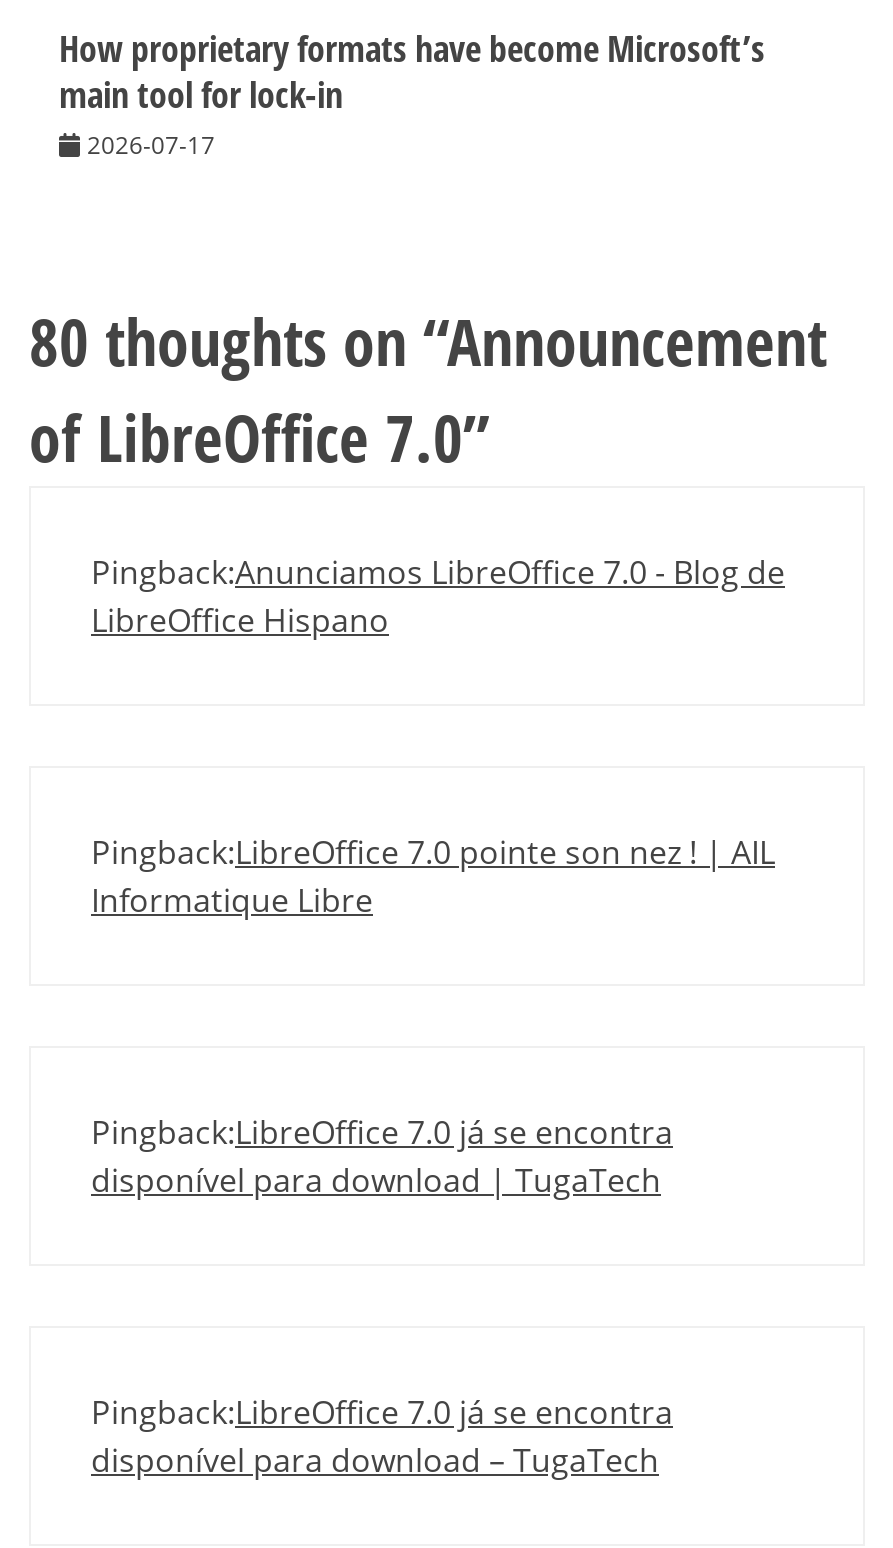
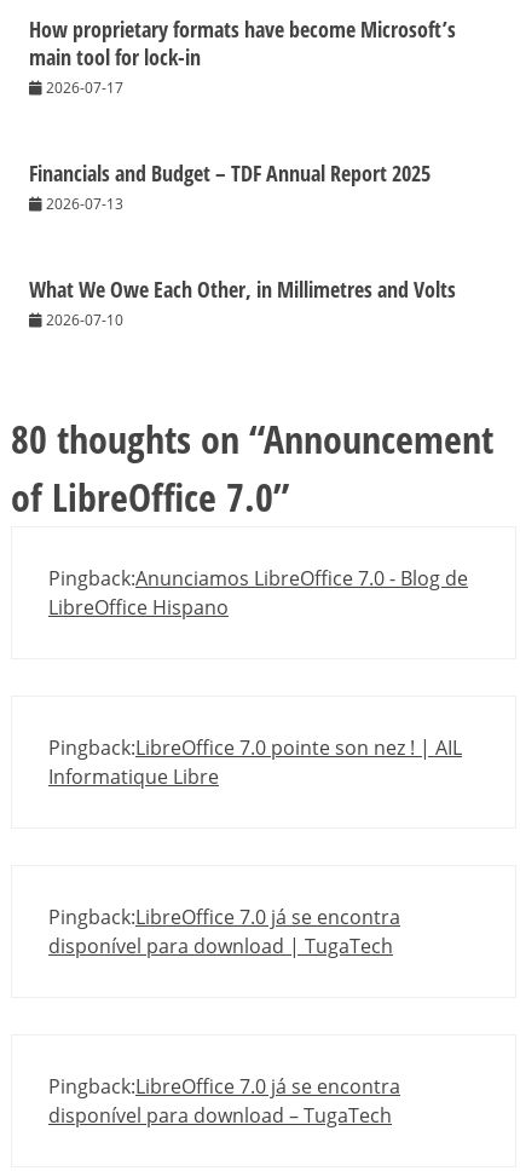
none -> [29,158,456,330] Financials and Budget – TDF Annual Report 2025 | 2026-07-13 | What We Owe Each Other, in Millimetres and Volts | 2026-07-10

